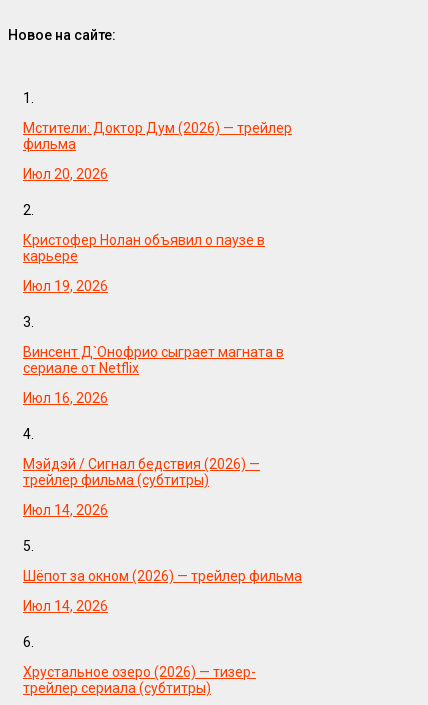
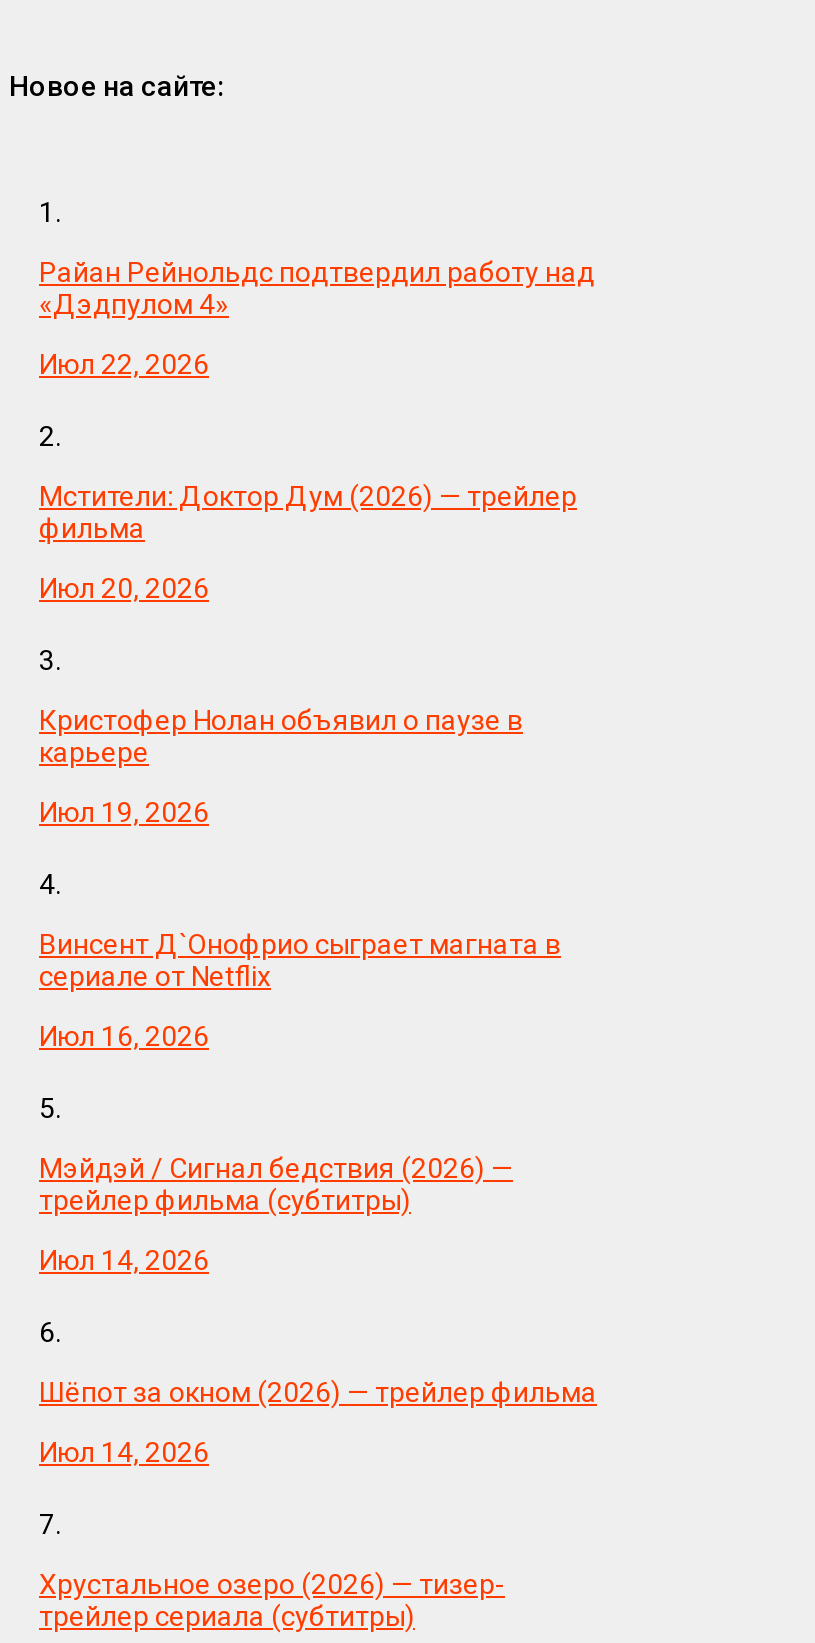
none -> [39,255,595,451] Райан Рейнольдс подтвердил работу над | «Дэдпулом 4» | Июл 22, 2026 | 2.
[23,201,34,217] 2. -> [39,643,61,675] 3.
[23,313,34,329] 3. -> [39,867,61,899] 4.
[23,425,34,441] 4. -> [39,1091,61,1123] 5.
[23,537,34,553] 5. -> [39,1315,61,1347] 6.
[23,633,34,649] 6. -> [39,1507,61,1539] 7.

